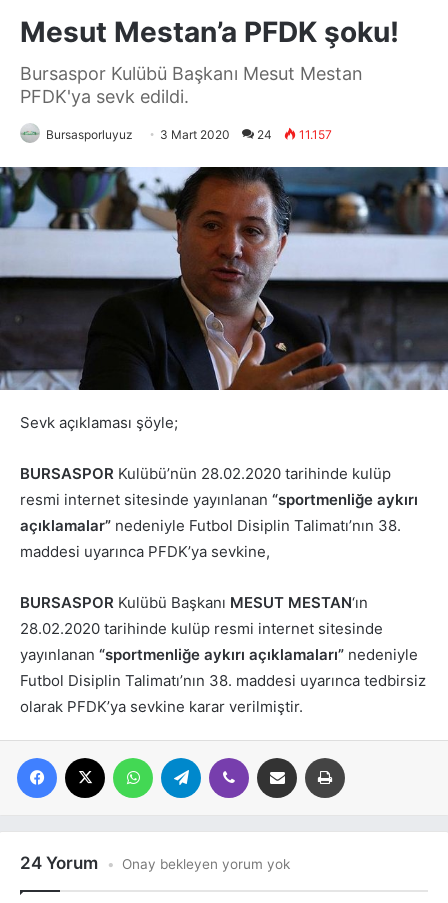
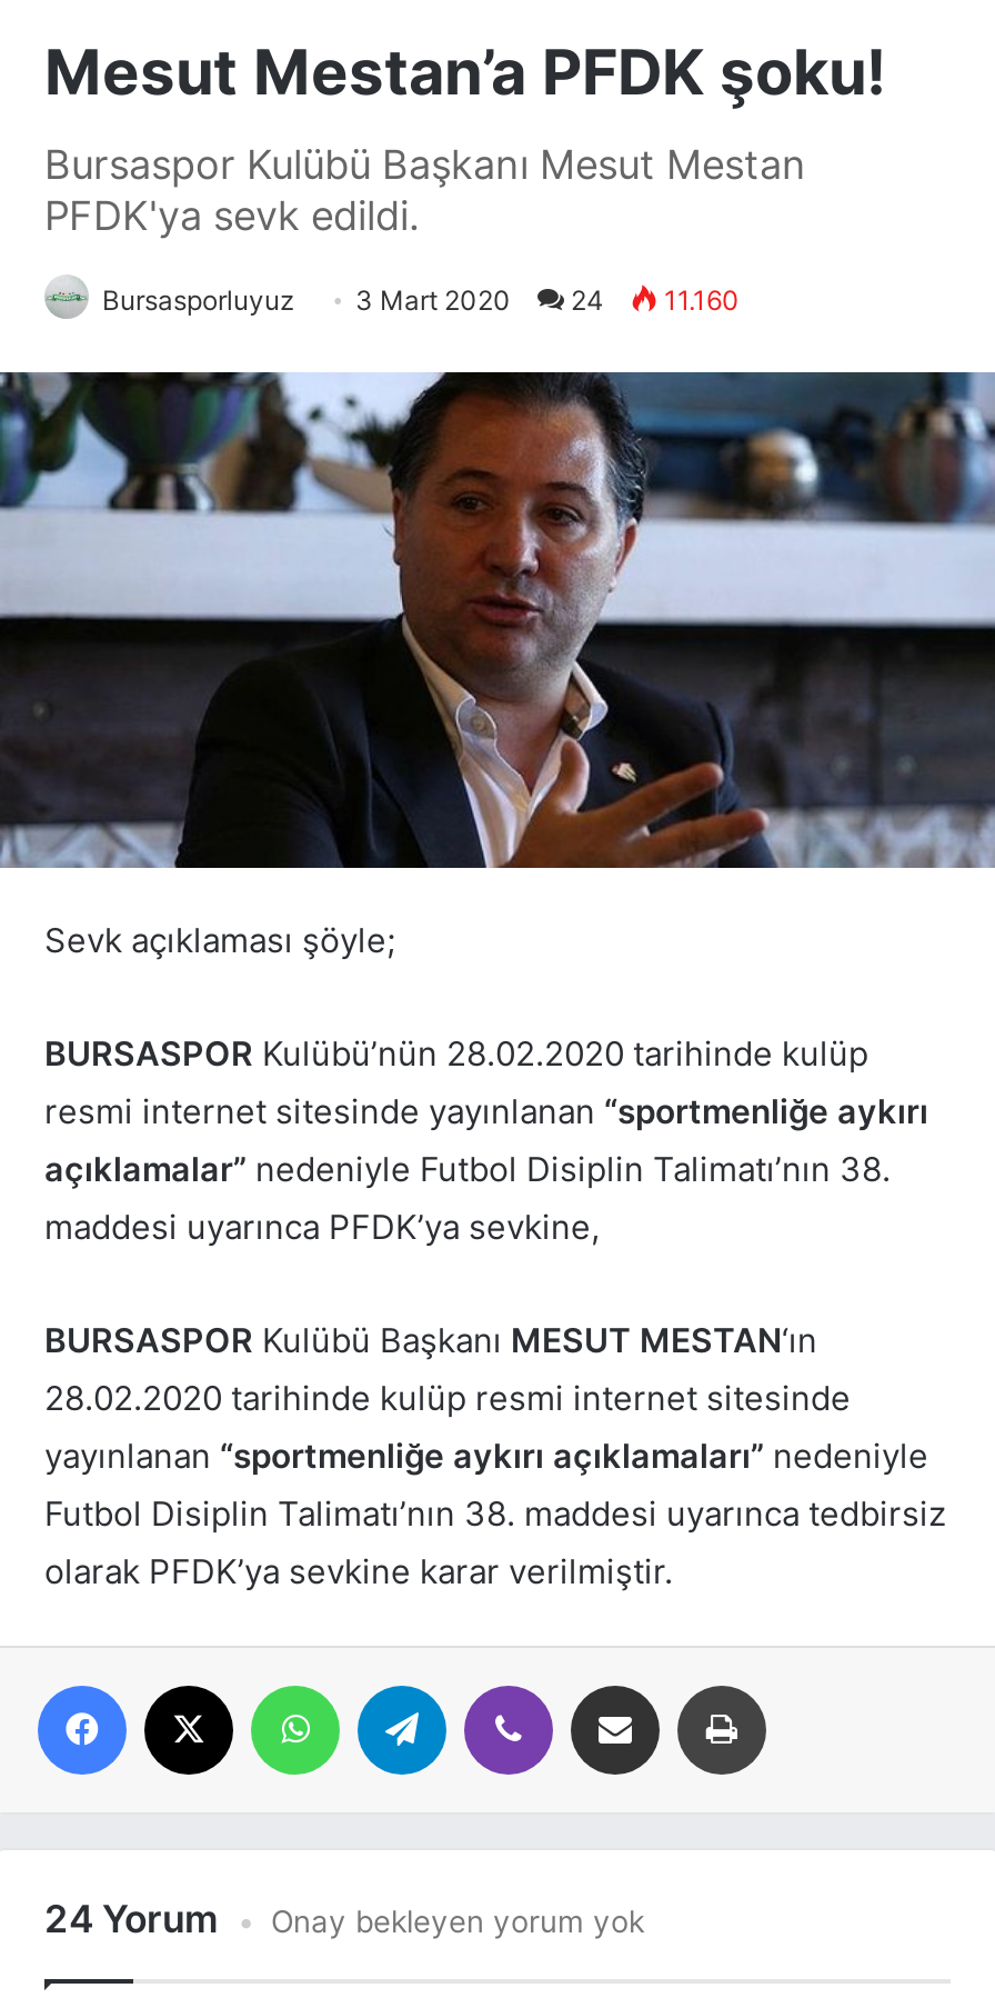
[46,127,332,142] Bursasporluyuz 3 Mart 2020 24 11.157 -> [102,284,740,317] Bursasporluyuz 3 Mart 2020 24 11.160

